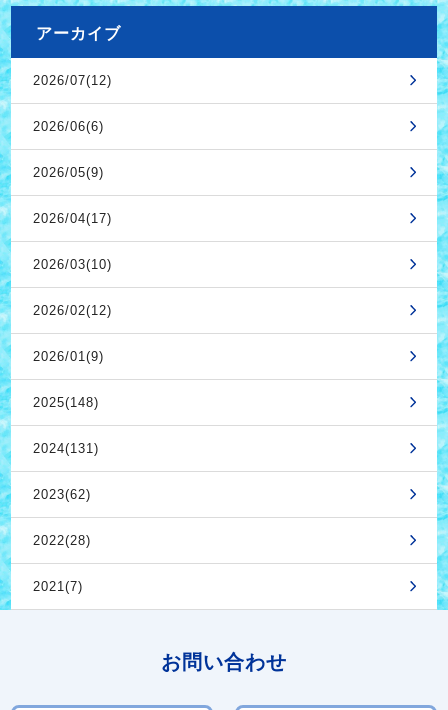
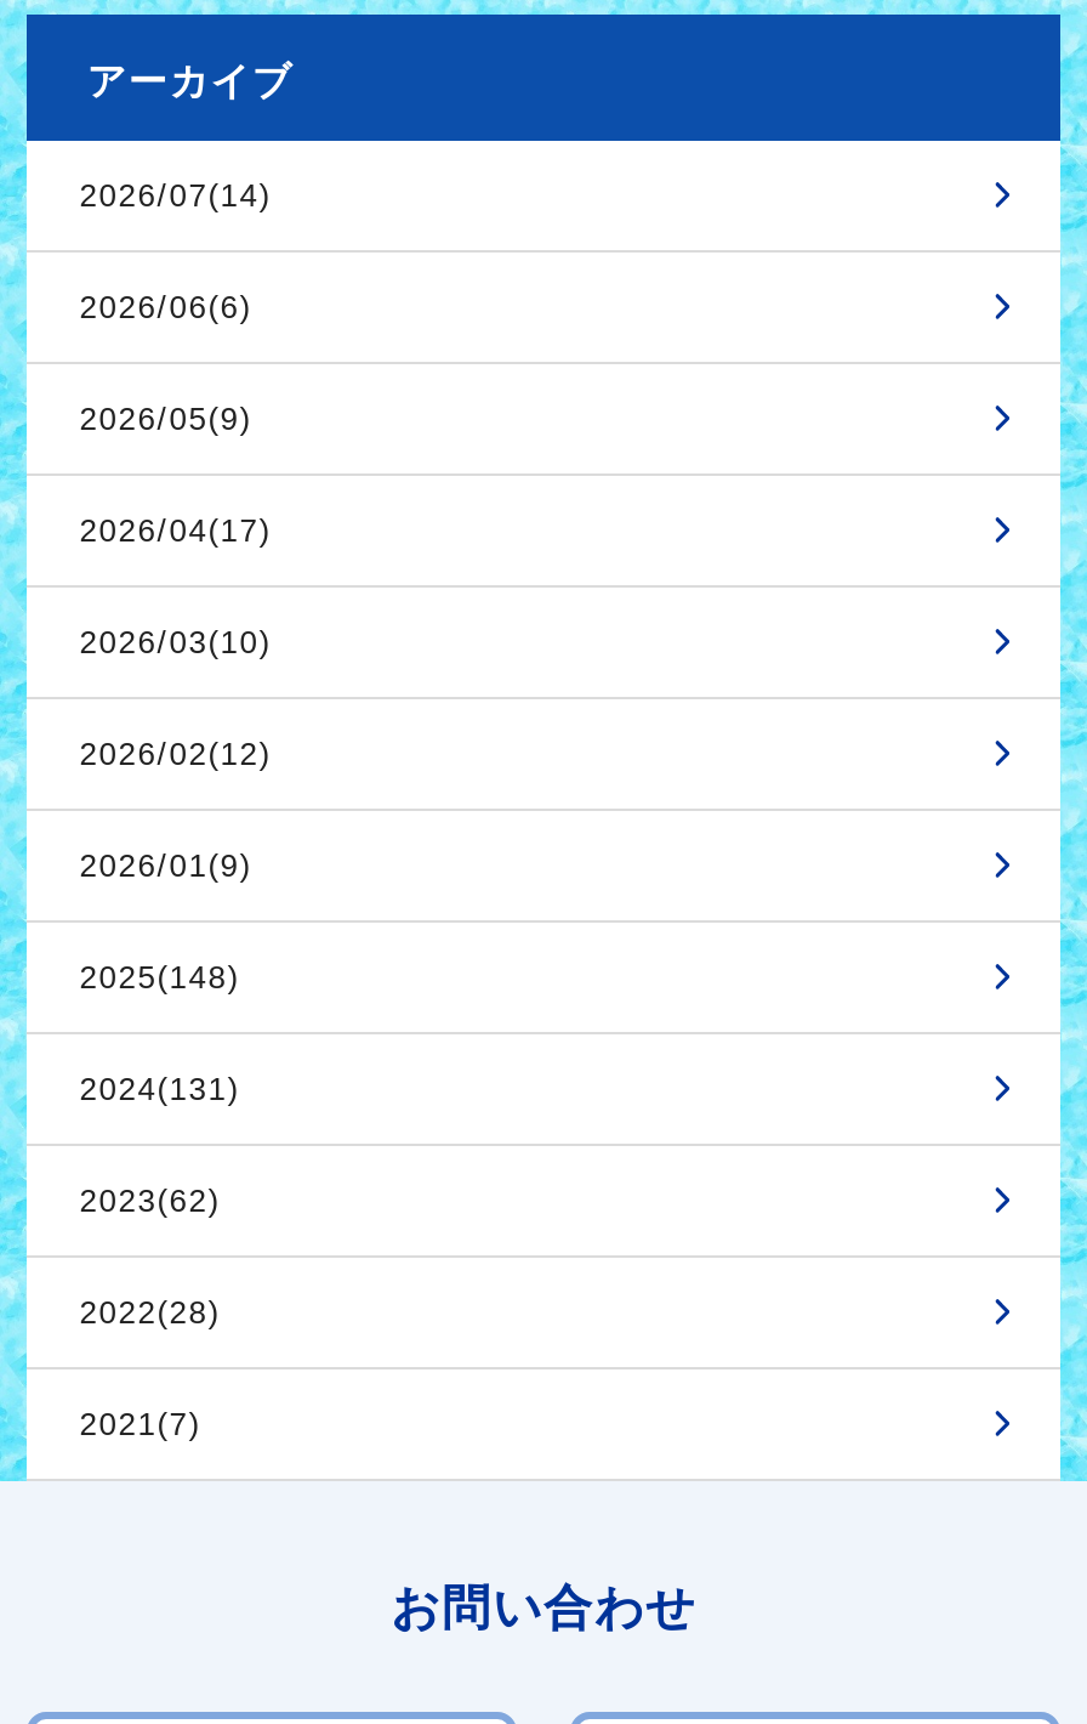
[33,73,112,88] 2026/07(12) -> [80,177,271,213] 2026/07(14)

